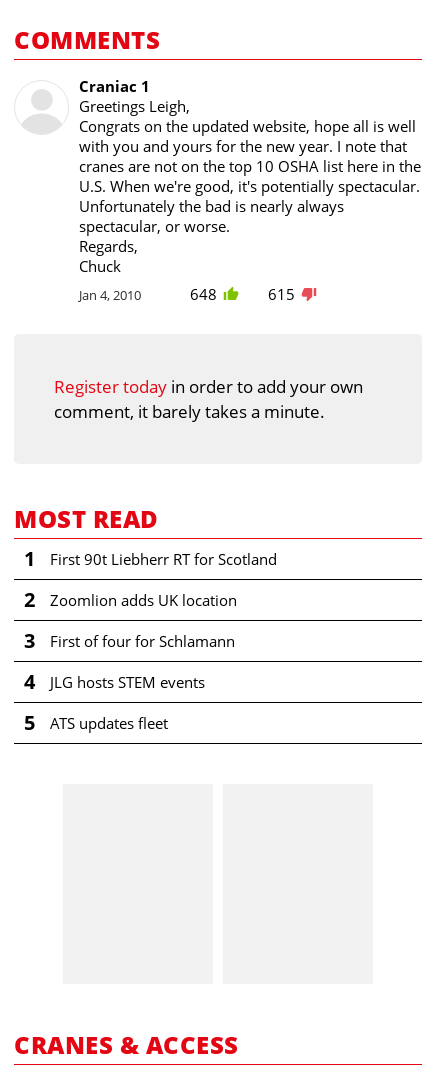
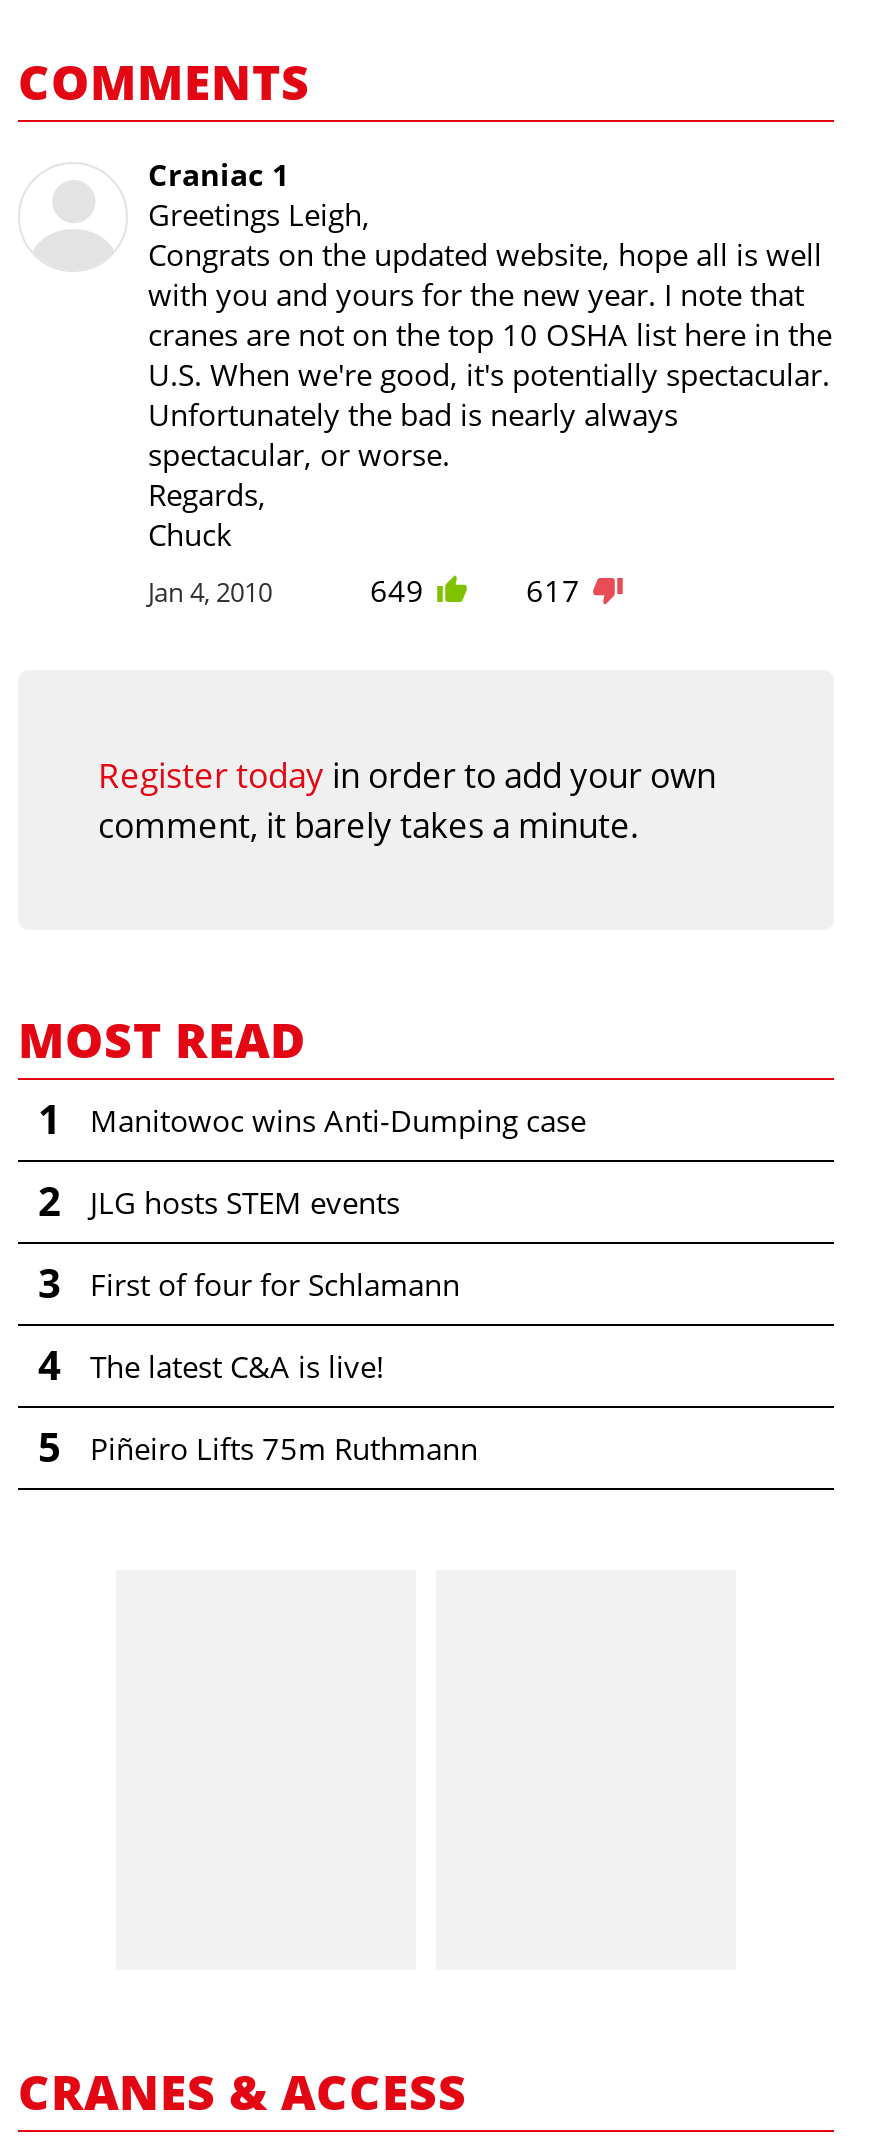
[190,284,217,304] 648 -> [370,570,424,610] 649
[268,284,295,304] 615 -> [526,570,580,610] 617
[50,549,277,569] First 90t Liebherr RT for Scotland -> [90,1100,586,1140] Manitowoc wins Anti-Dumping case
[50,590,237,610] Zoomlion adds UK location -> none
moved [50,672,205,692] -> [90,1182,400,1222]: JLG hosts STEM events
none -> [90,1346,384,1386] The latest C&A is live!
[50,713,168,733] ATS updates fleet -> [90,1428,478,1468] Piñeiro Lifts 75m Ruthmann

